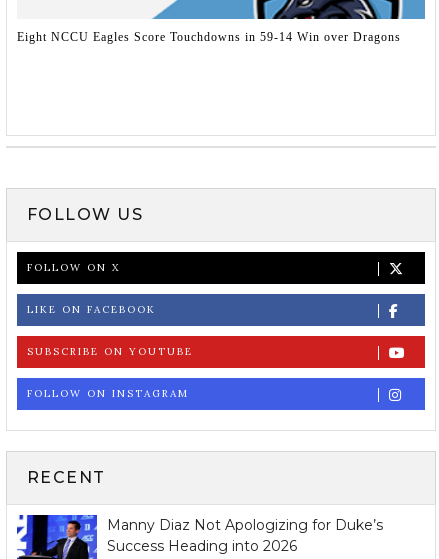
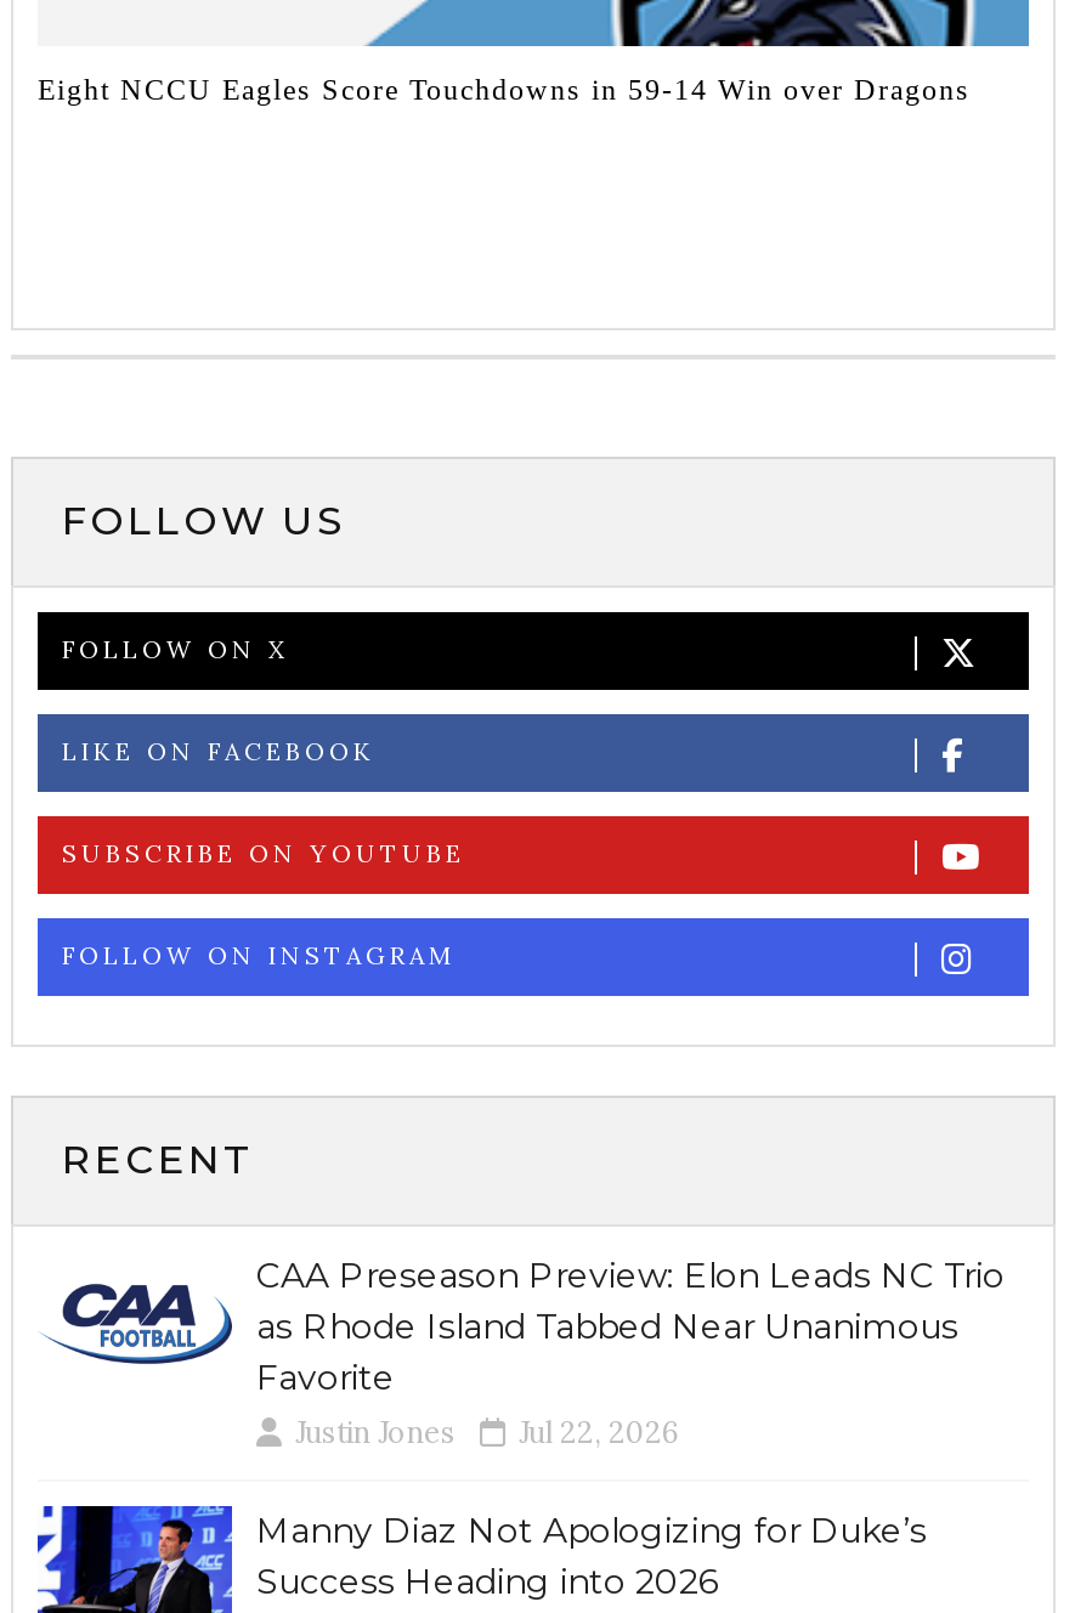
none -> [55,1253,1005,1450] [image] | CAA Preseason Preview: Elon Leads NC Trio | as Rhode Island Tabbed Near Unanimous | Favorite | Justin Jones | Jul 22, 2026

